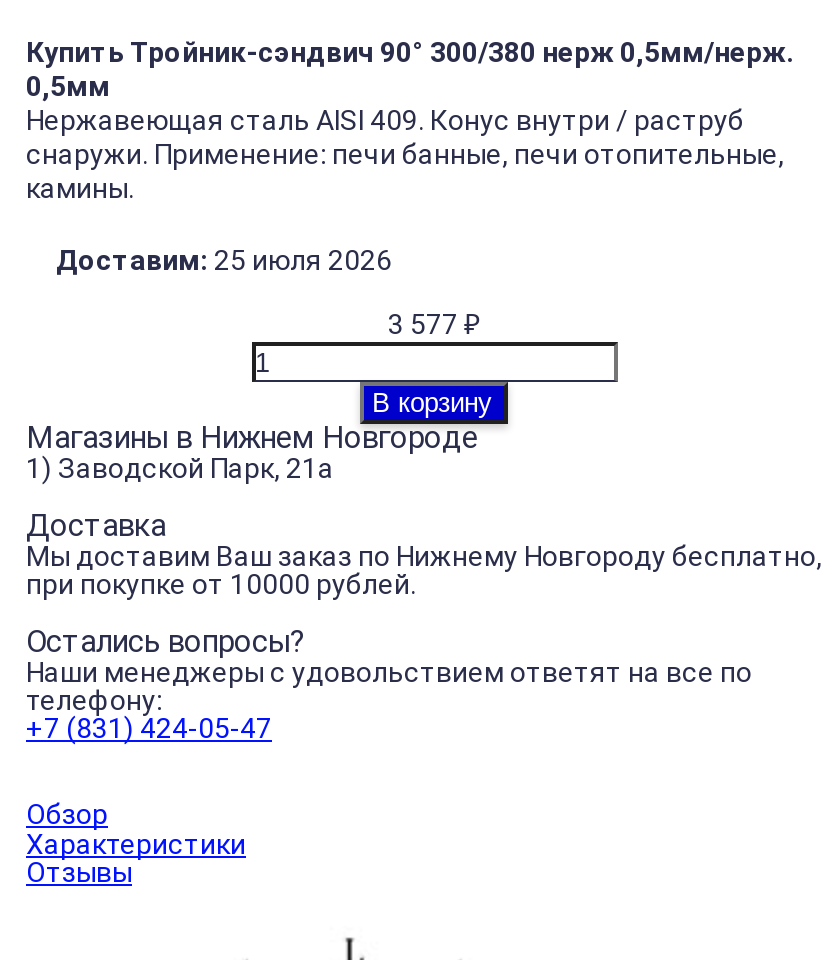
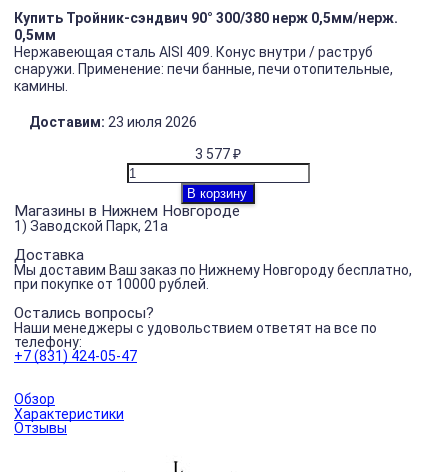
[56,244,392,276] Доставим: 25 июля 2026 -> [29,114,197,130] Доставим: 23 июля 2026

